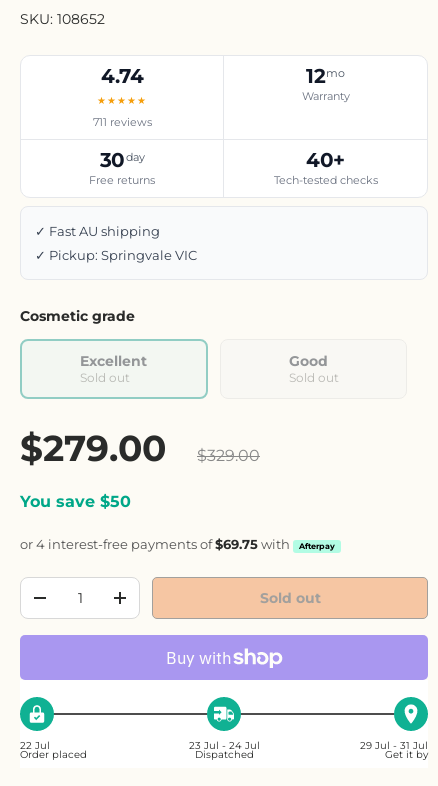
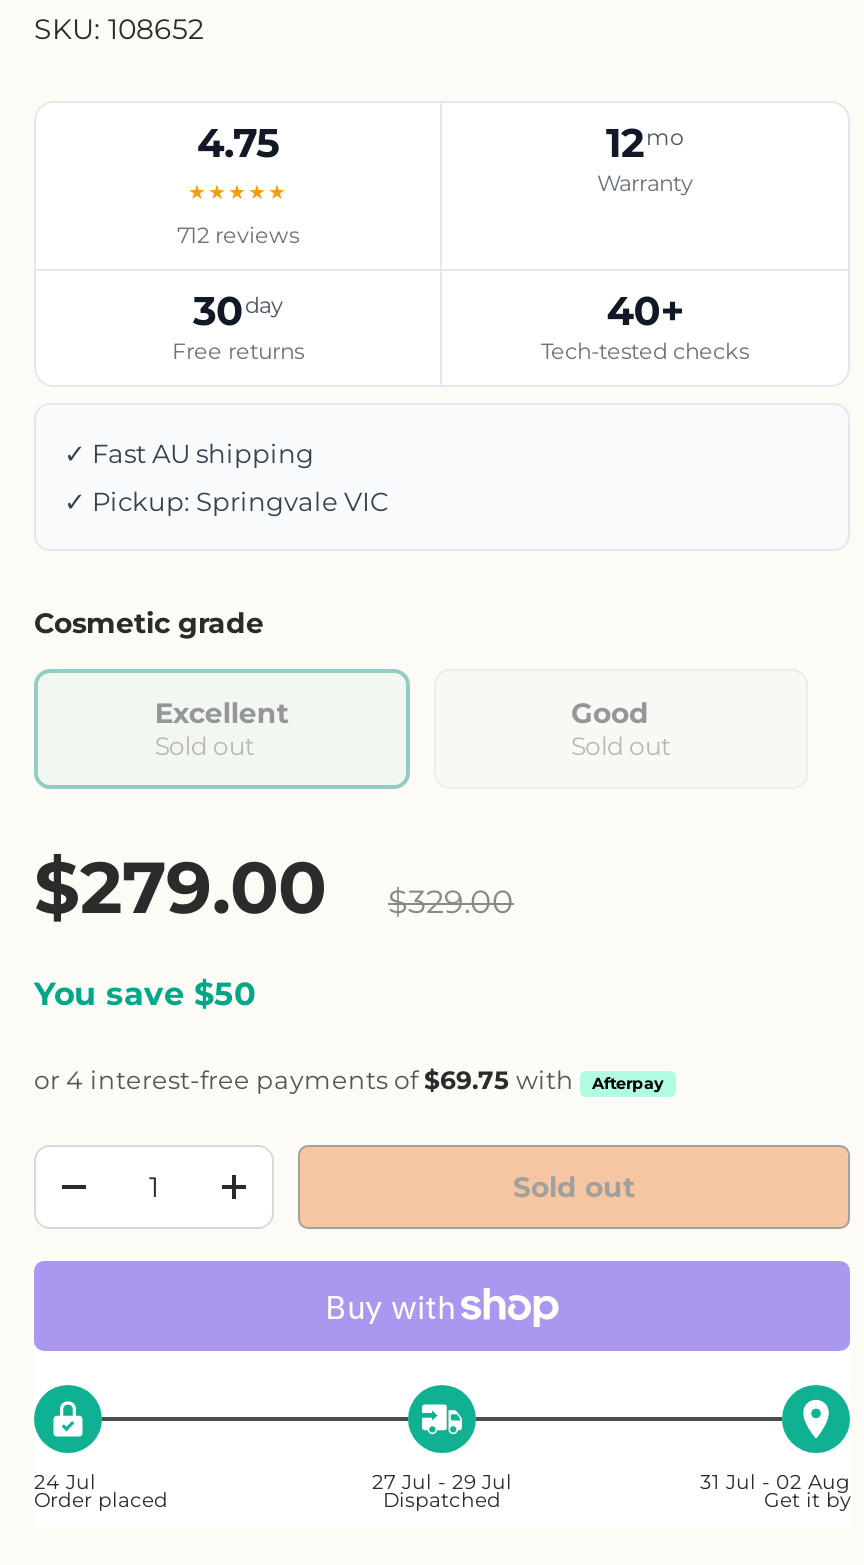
[101,64,143,88] 4.74 -> [197,119,279,167] 4.75
[92,115,151,129] 711 reviews -> [177,221,299,249] 712 reviews
[20,739,50,752] 22 Jul -> [34,1469,96,1495] 24 Jul
[188,739,259,752] 23 Jul - 24 Jul -> [372,1469,512,1495] 27 Jul - 29 Jul
[360,739,428,752] 29 Jul - 31 Jul -> [700,1469,850,1495] 31 Jul - 02 Aug

